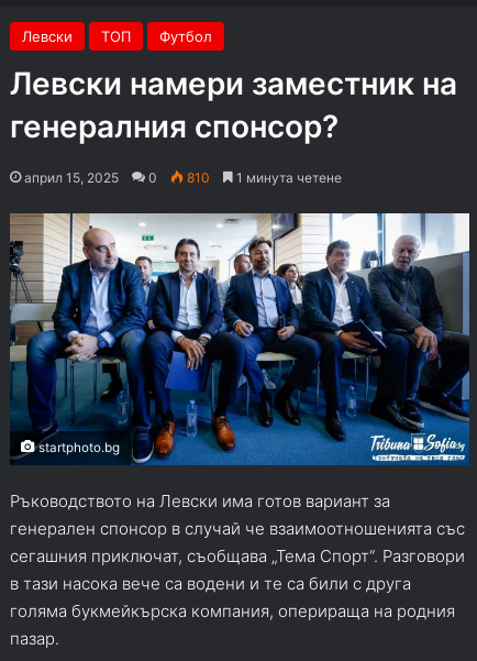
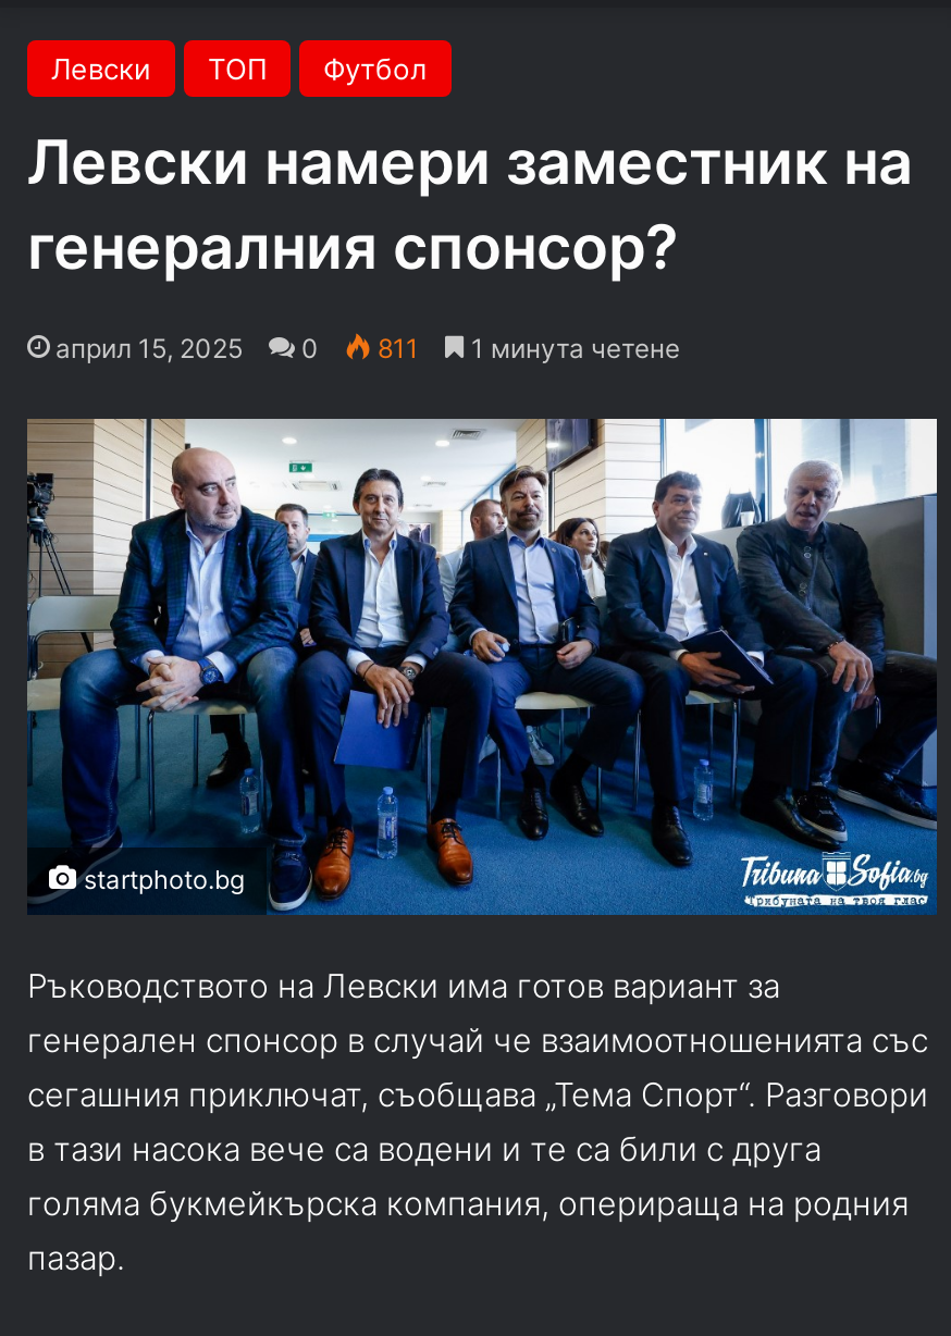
[184,170,210,186] 810 -> [371,333,419,366] 811

